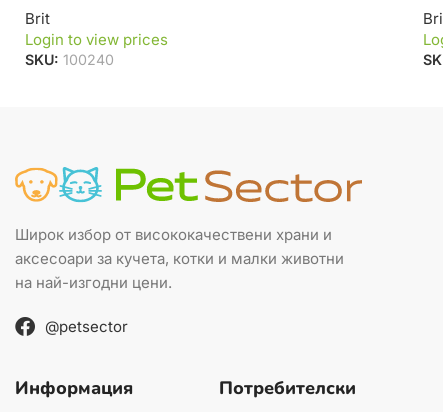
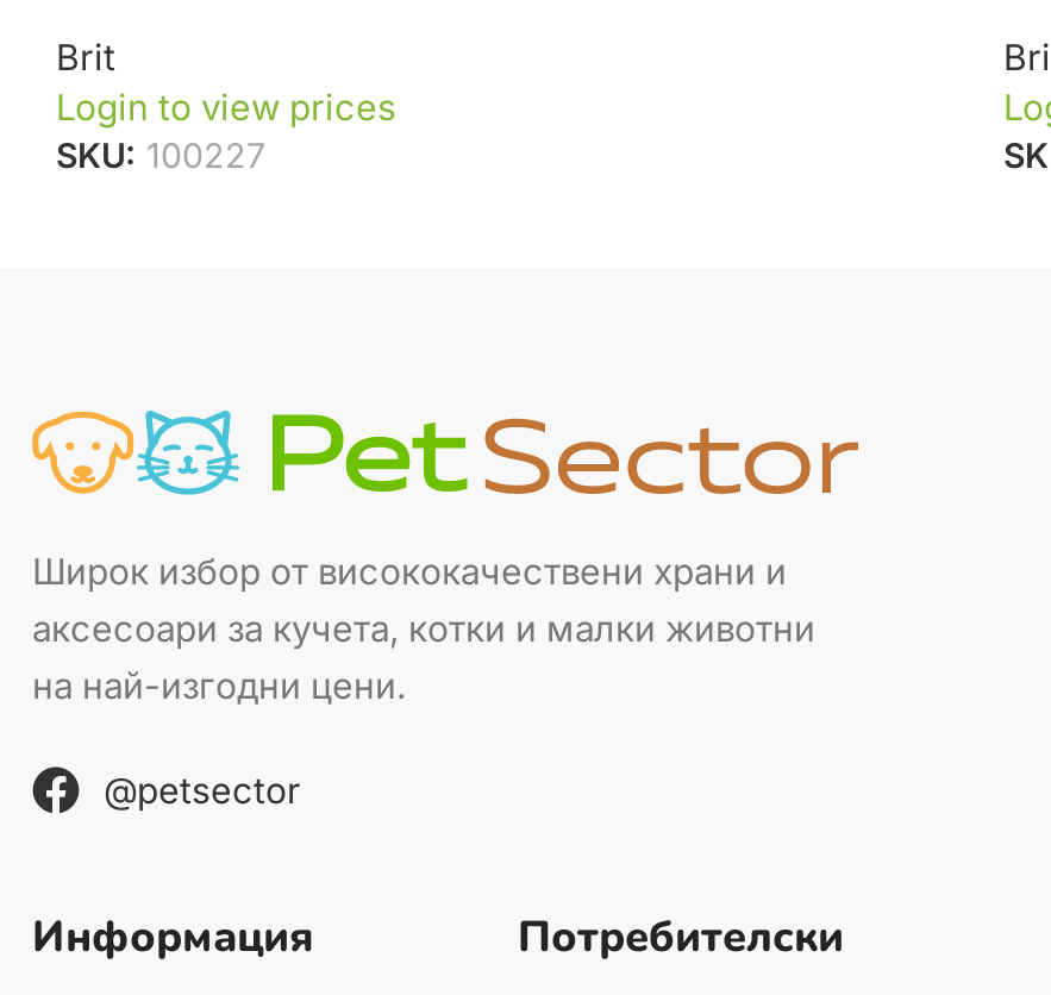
[25,51,114,68] SKU: 100240 -> [56,134,265,174] SKU: 100227

